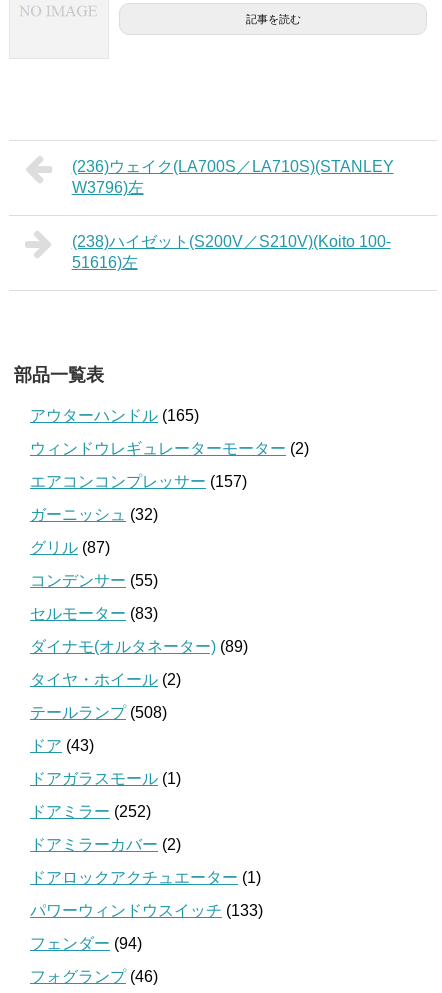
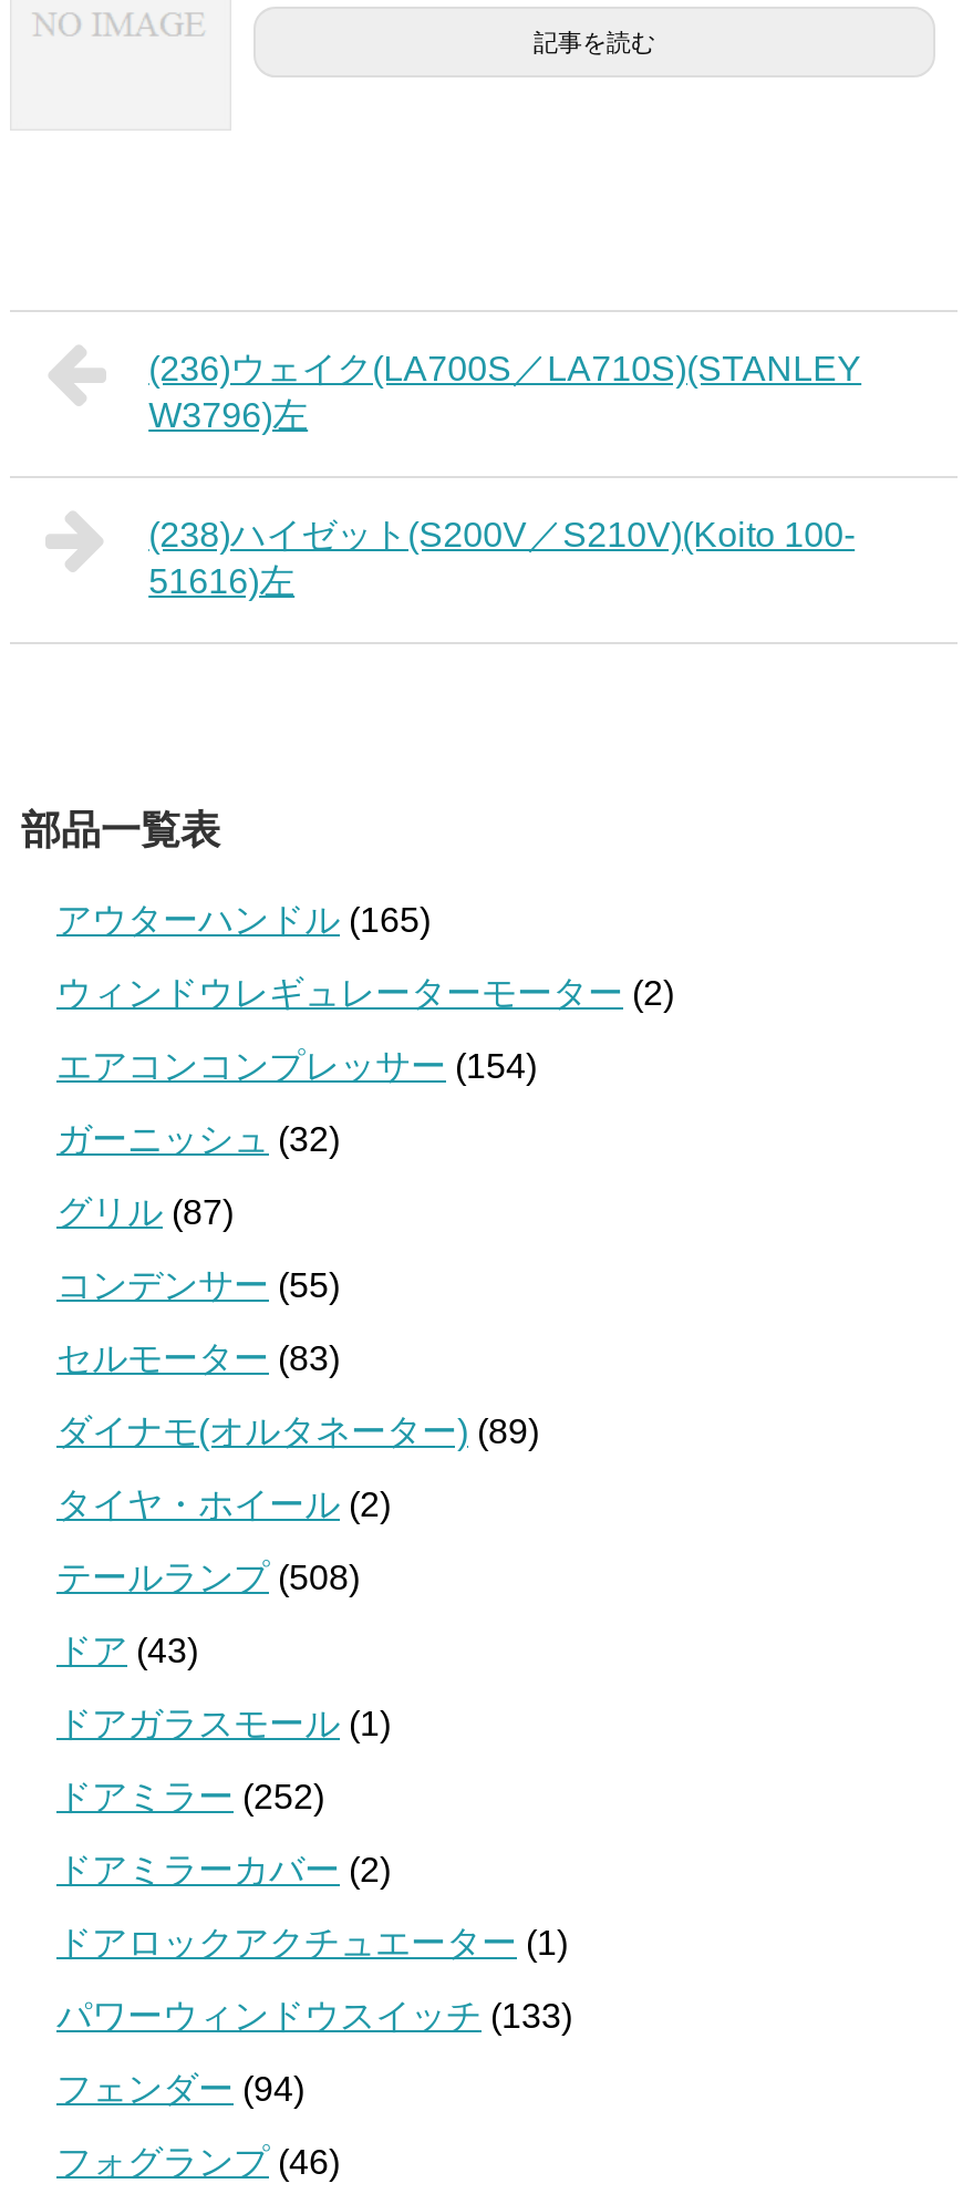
[30,473,247,490] エアコンコンプレッサー(157) -> [56,1047,537,1085] エアコンコンプレッサー(154)

